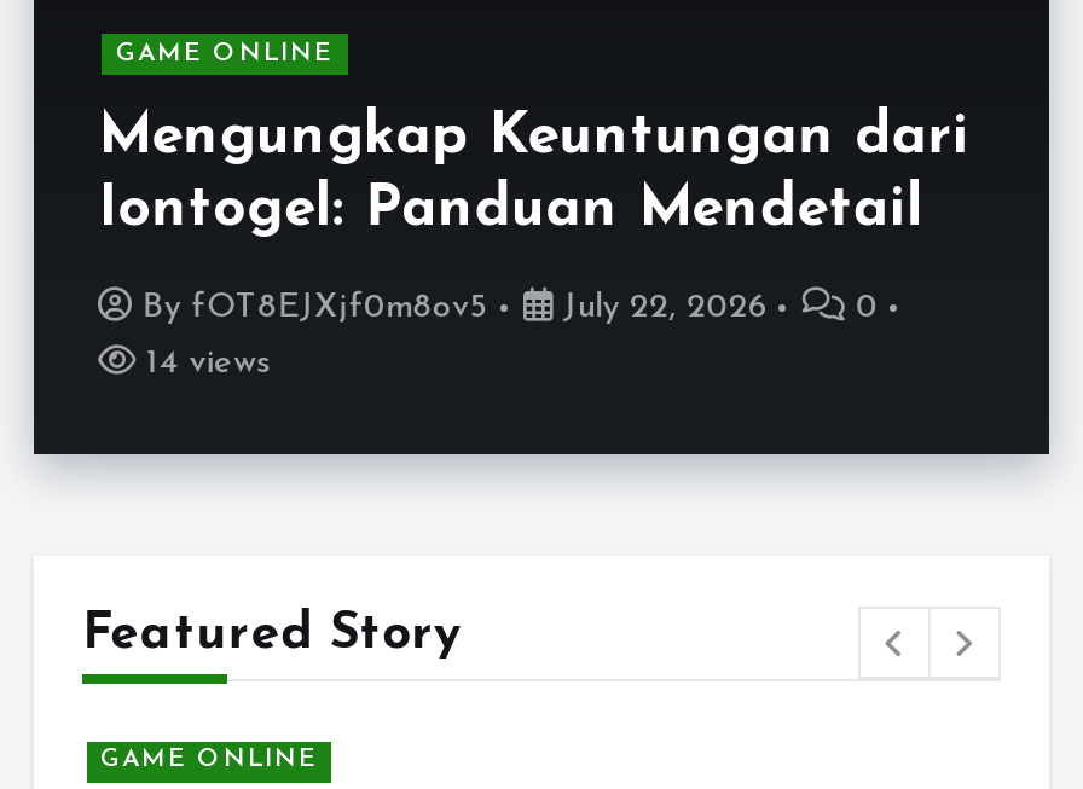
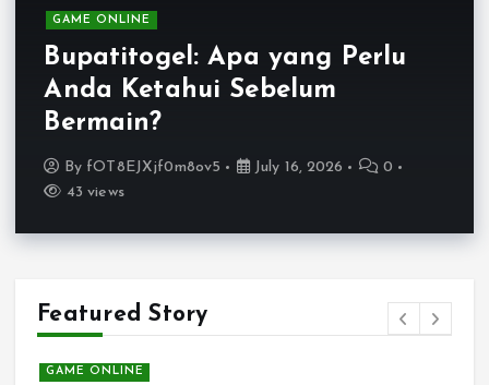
[98,108,970,238] Mengungkap Keuntungan dari | Iontogel: Panduan Mendetail -> [44,44,406,136] Bupatitogel: Apa yang Perlu | Anda Ketahui Sebelum | Bermain?
[553,289,768,326] July 22, 2026 -> [250,159,343,175] July 16, 2026
[137,345,271,381] 14 views -> [62,184,124,200] 43 views

